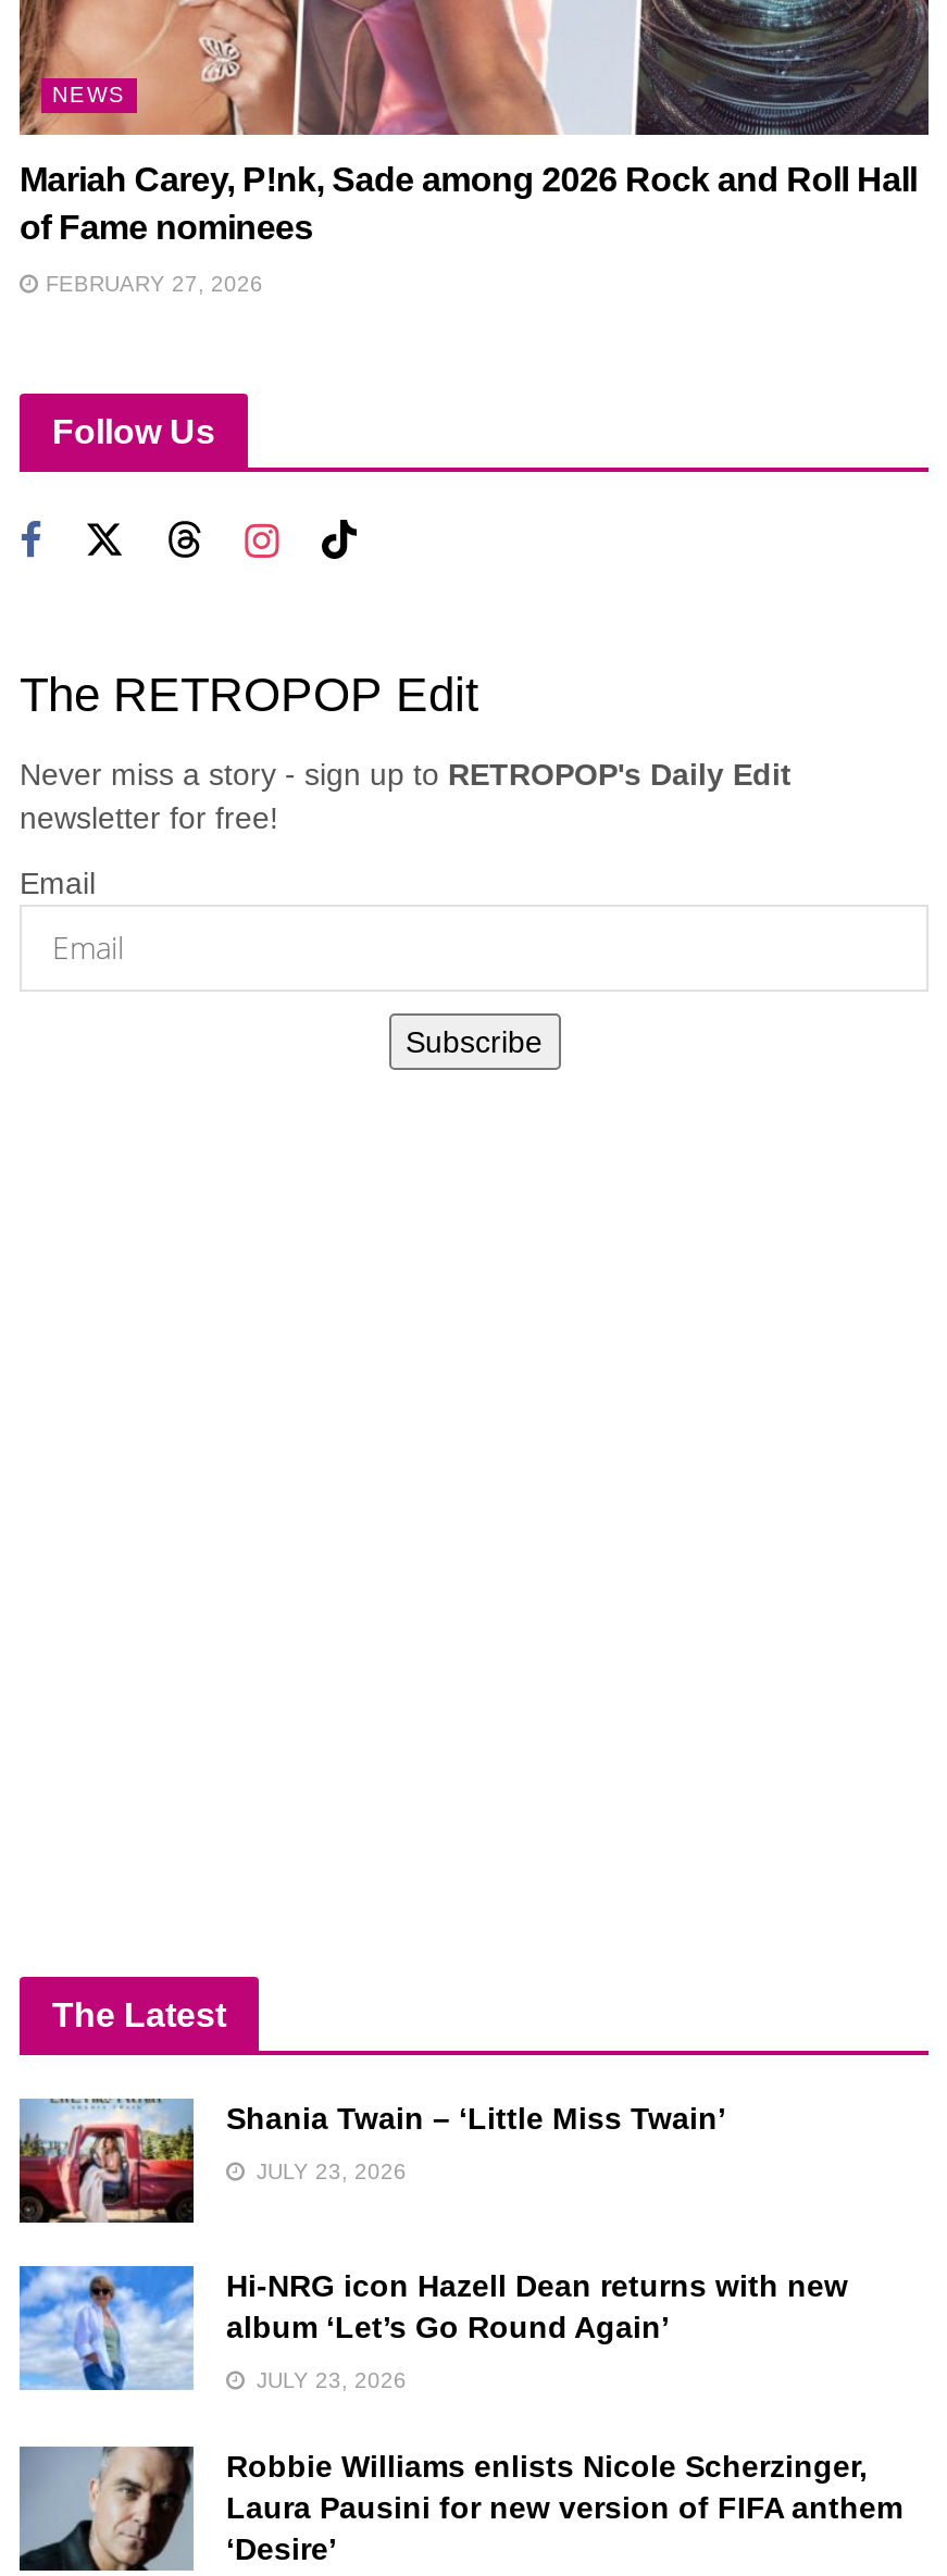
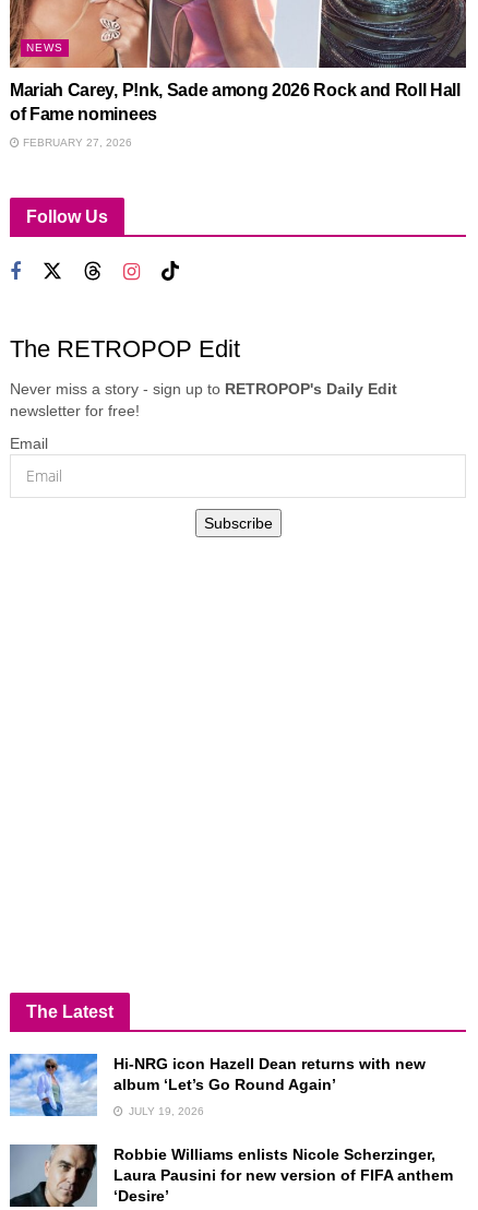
[17,2096,726,2225] [image] | Shania Twain – ‘Little Miss Twain’ | JULY 23, 2026 -> none
[250,2368,407,2392] JULY 23, 2026 -> [126,1105,204,1117] JULY 19, 2026

